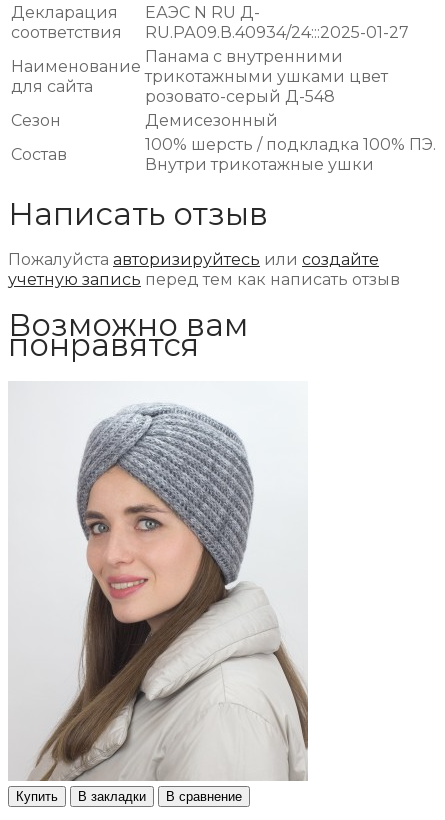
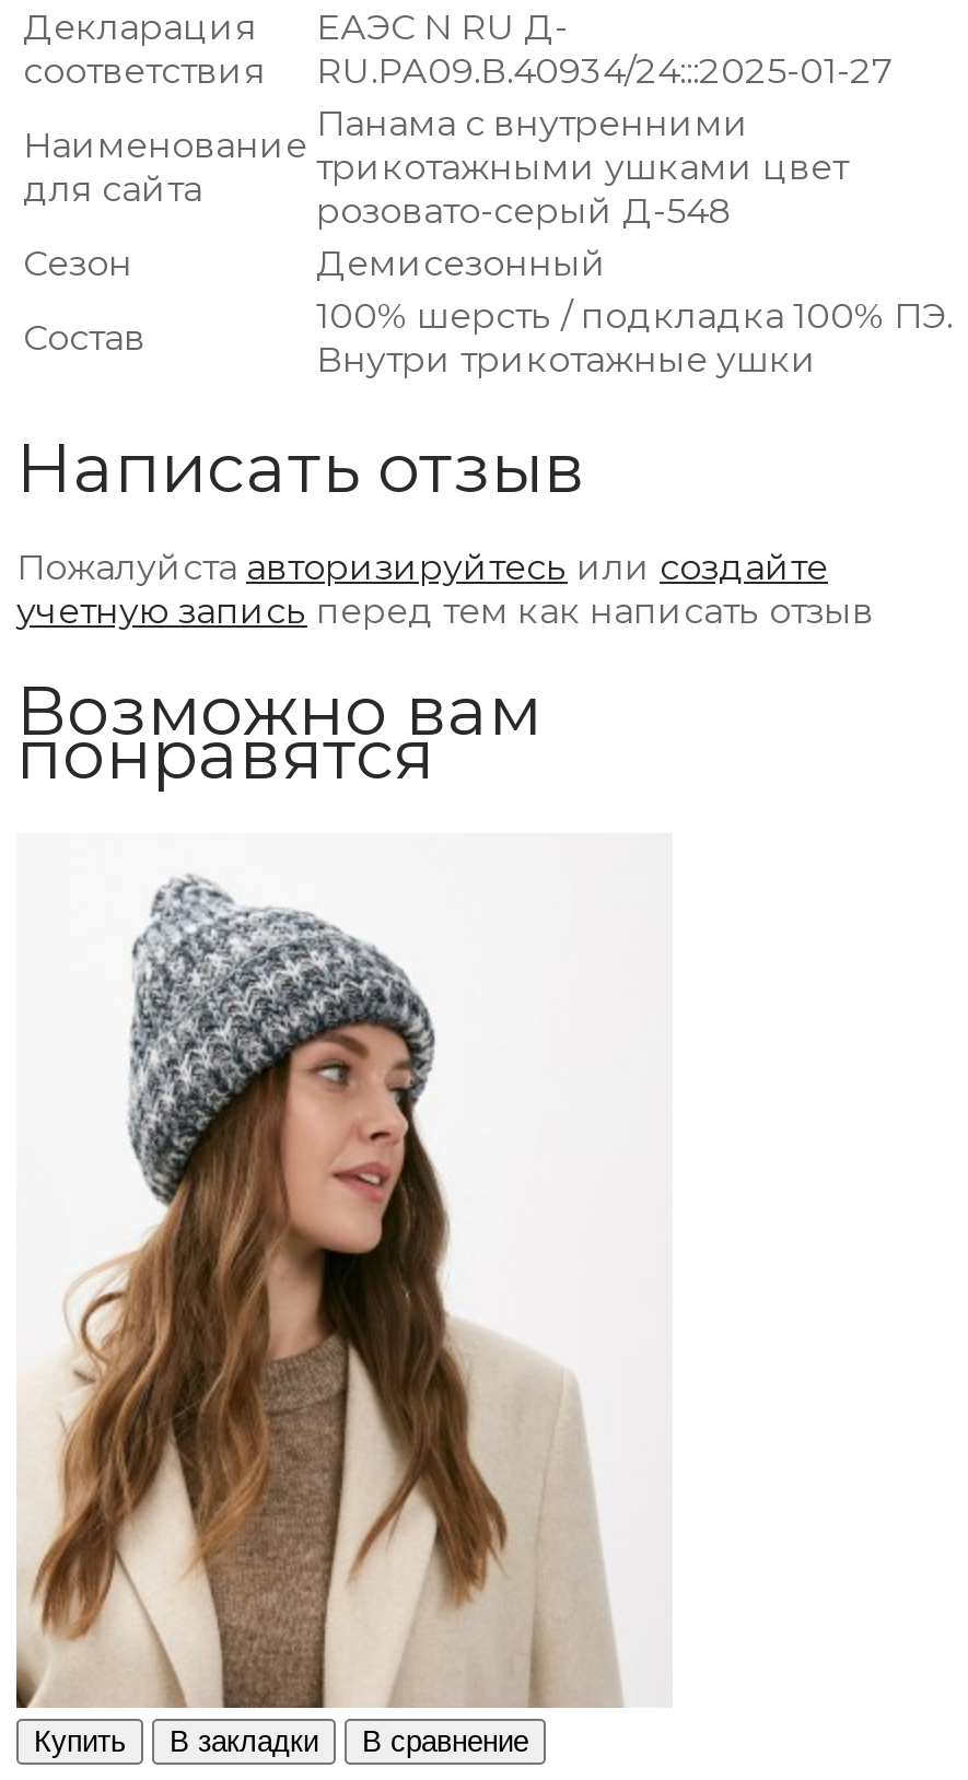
[8,401,309,781] [image] -> [14,875,673,1710] [image]

